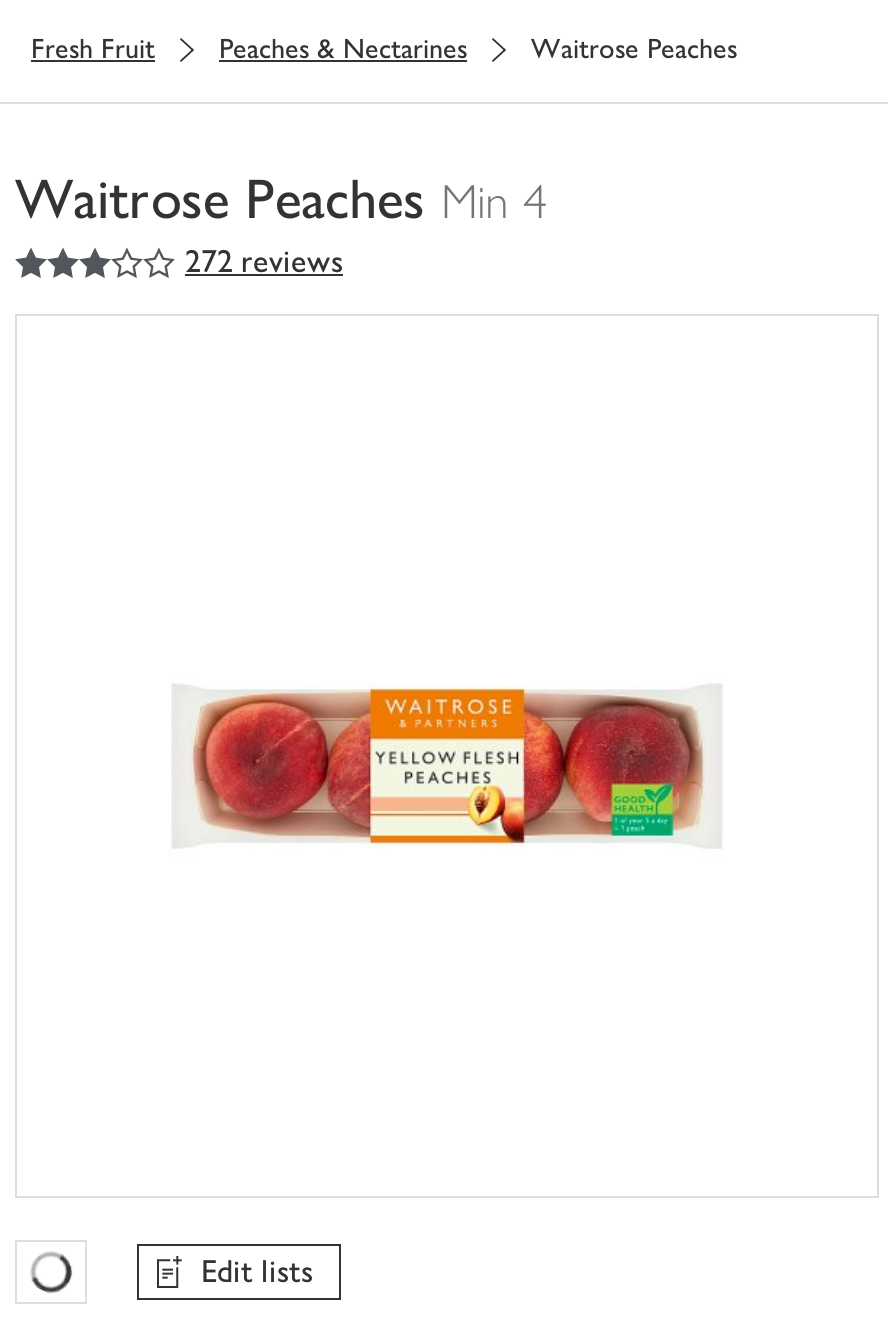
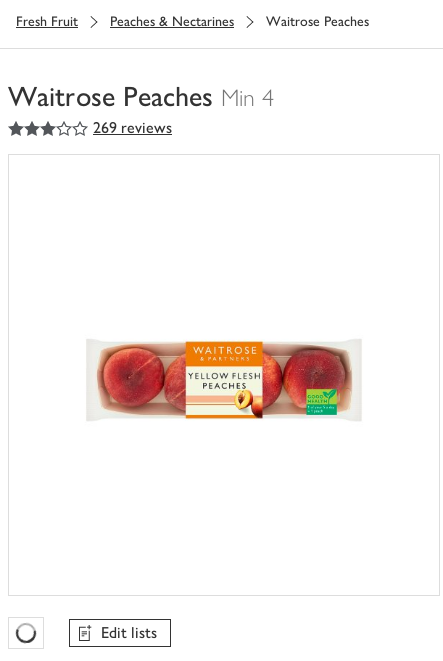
[185,242,343,280] 272 reviews -> [93,118,172,137] 269 reviews

